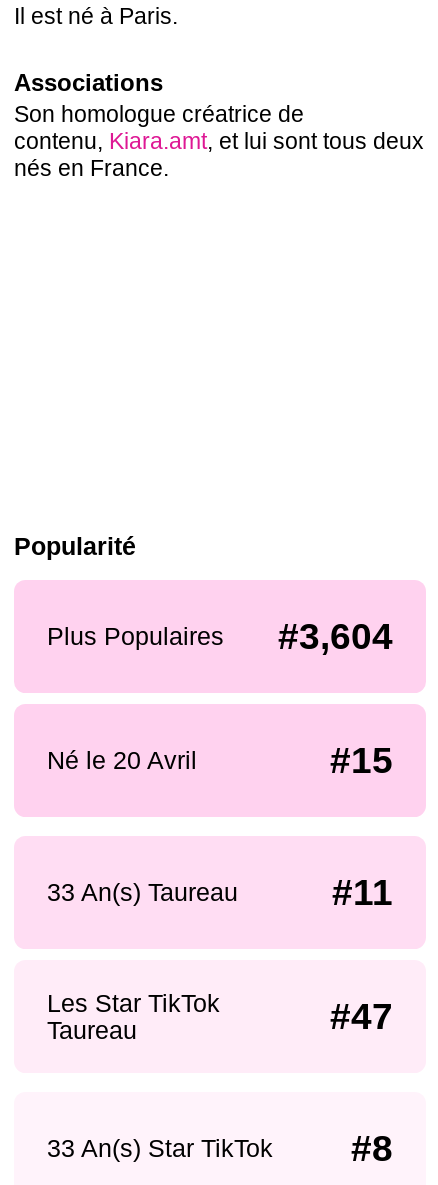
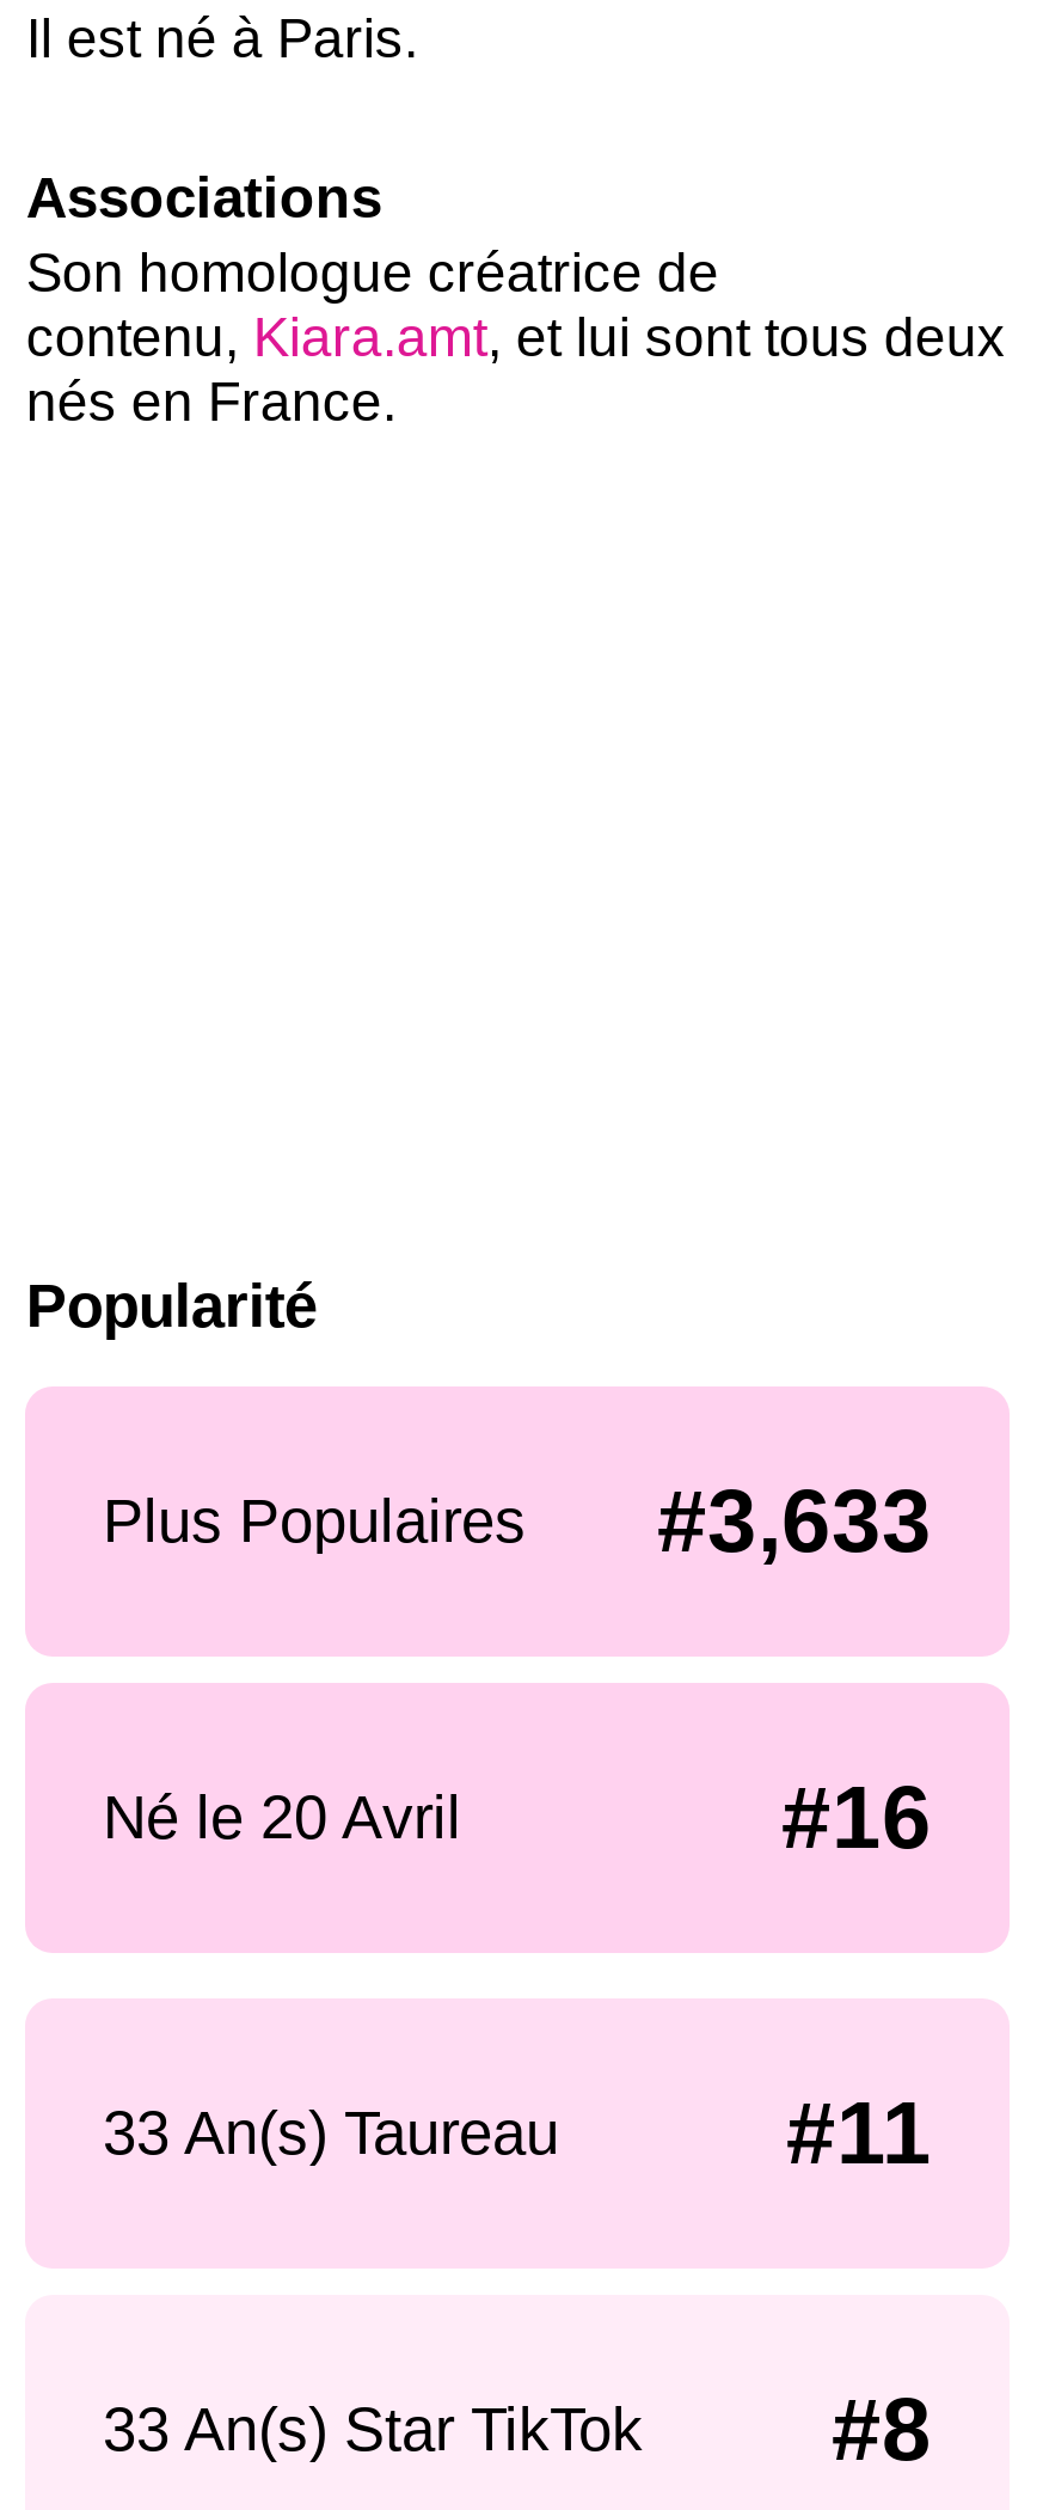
[46,616,393,657] Plus Populaires #3,604 -> [103,1472,932,1570] Plus Populaires #3,633
[330,740,393,781] #15 -> [781,1770,932,1868] #16
[46,989,393,1044] Les Star TikTok | Taureau | #47 -> none

